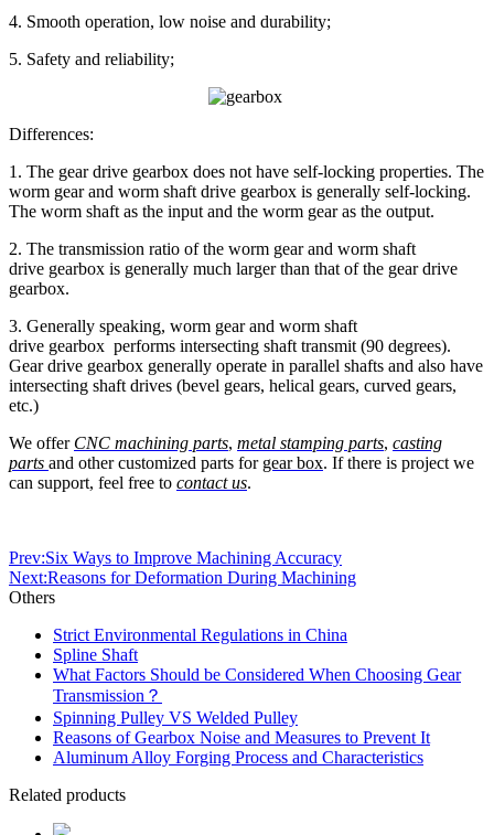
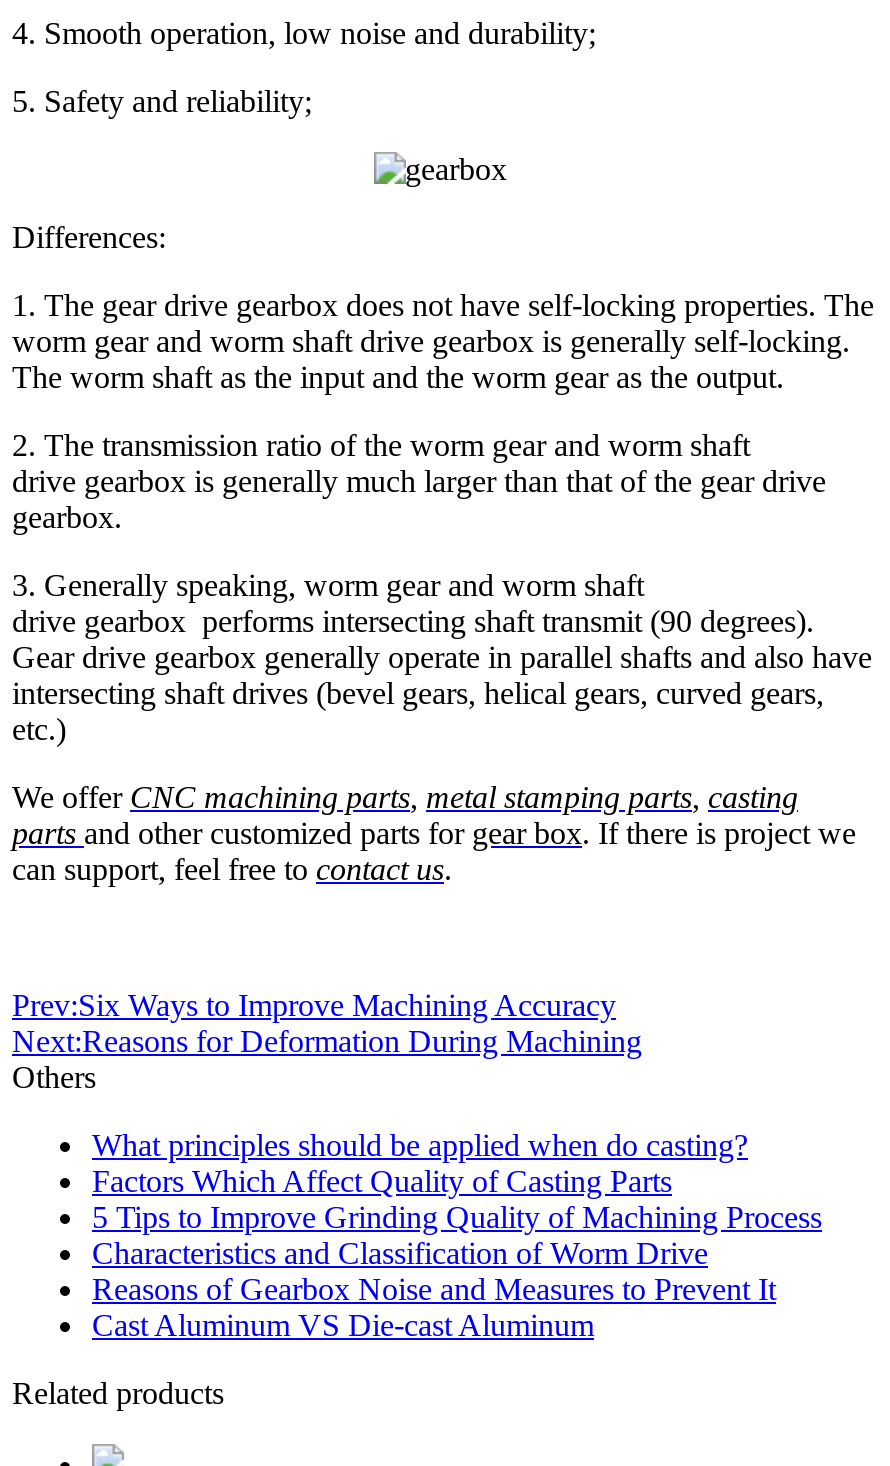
[53,625,461,727] Strict Environmental Regulations in China | Spline Shaft | What Factors Should be Considered When Choosing Gear | Transmission？ | Spinning Pulley VS Welded Pulley -> [92,1128,822,1270] What principles should be applied when do casting? | Factors Which Affect Quality of Casting Parts | 5 Tips to Improve Grinding Quality of Machining Process | Characteristics and Classification of Worm Drive
[53,748,423,767] Aluminum Alloy Forging Process and Characteristics -> [92,1308,594,1342] Cast Aluminum VS Die-cast Aluminum

